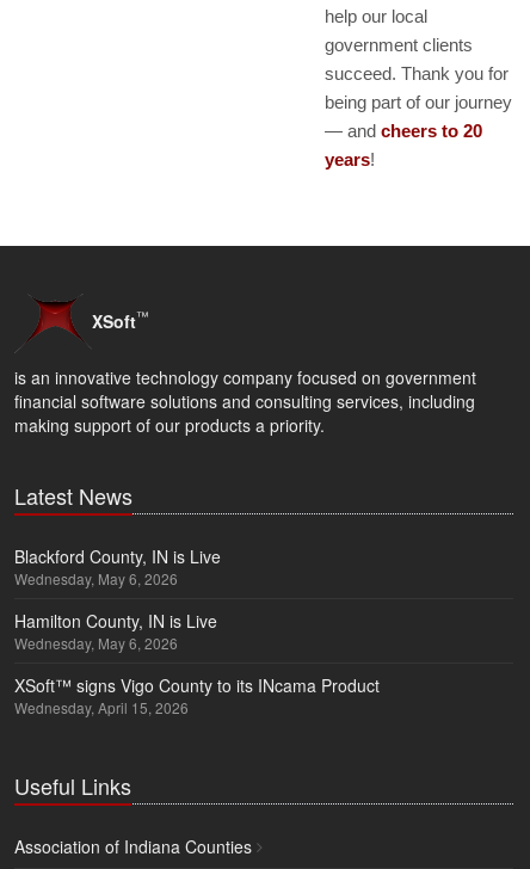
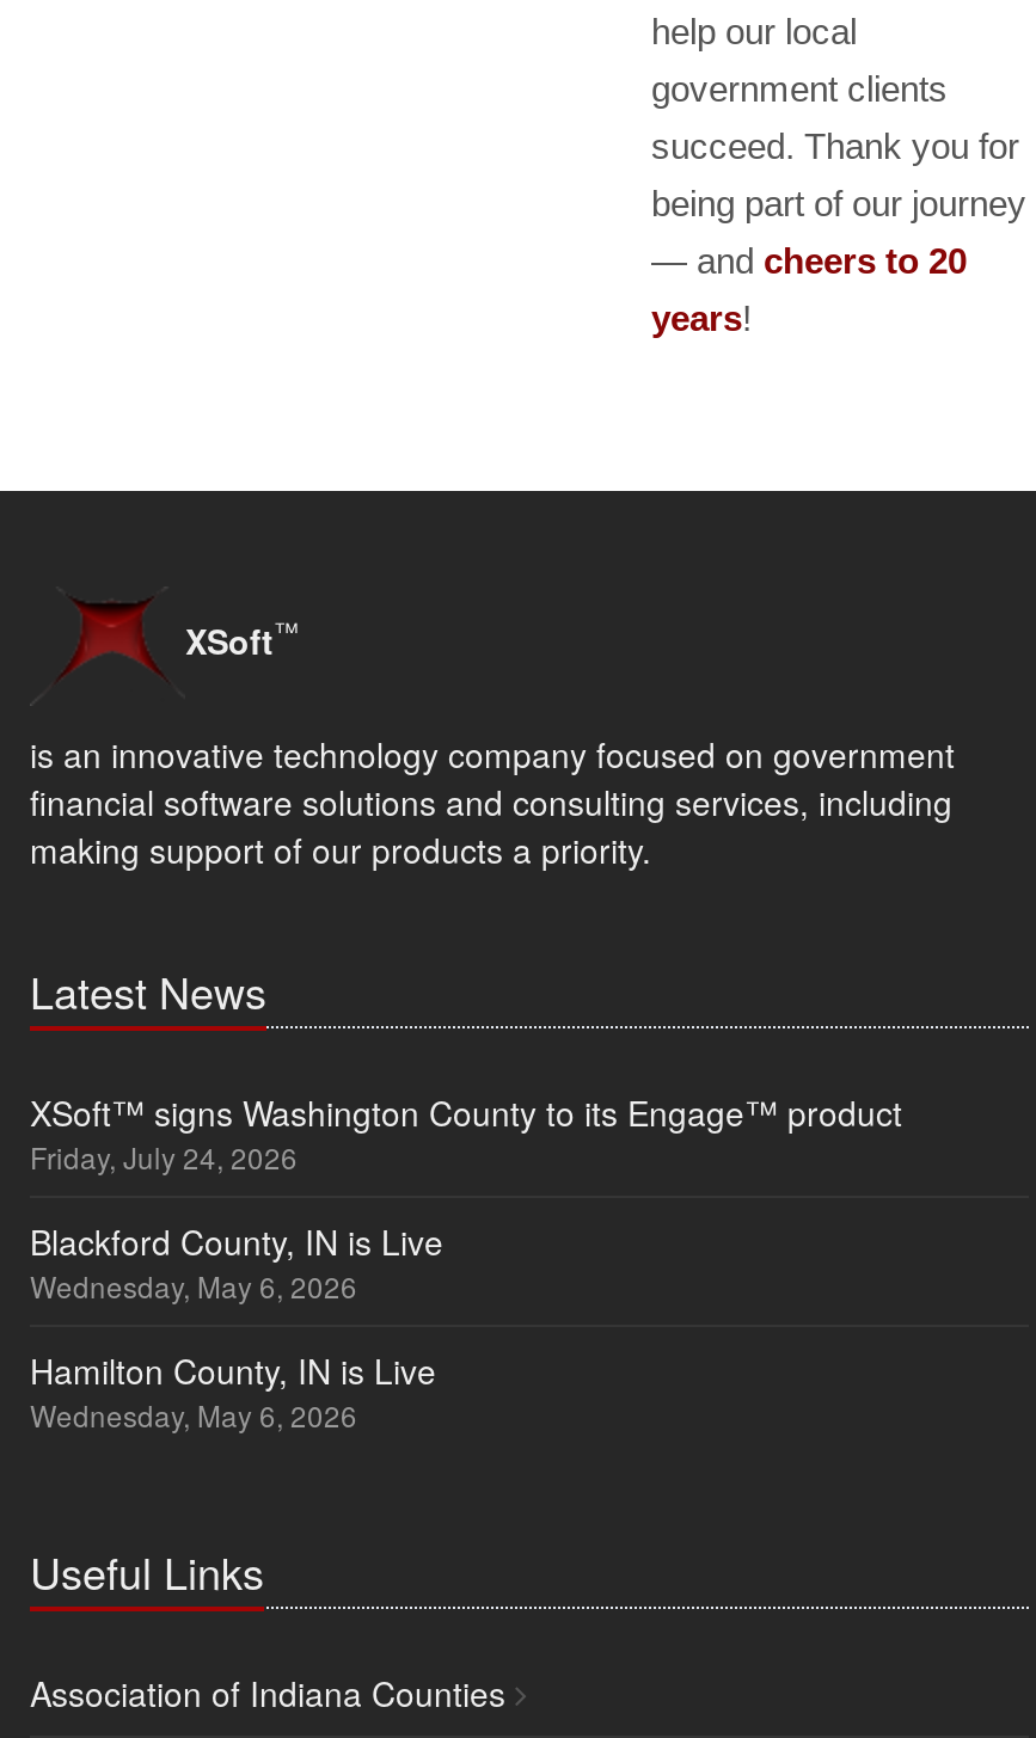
none -> [30,1088,902,1177] XSoft™ signs Washington County to its Engage™ product | Friday, July 24, 2026
moved [14,544,221,653] -> [30,1217,443,1435]: Blackford County, IN is Live | Wednesday, May 6, 2026 | Hamilton County, IN is Live | Wednesday, May 6, 2026
[14,673,380,717] XSoft™ signs Vigo County to its INcama Product | Wednesday, April 15, 2026 -> none

